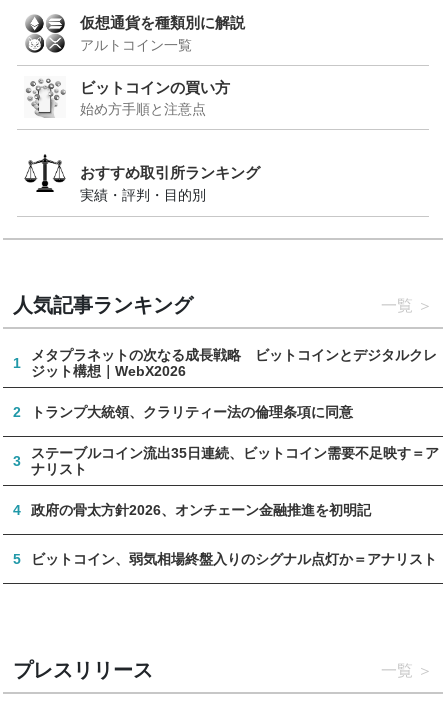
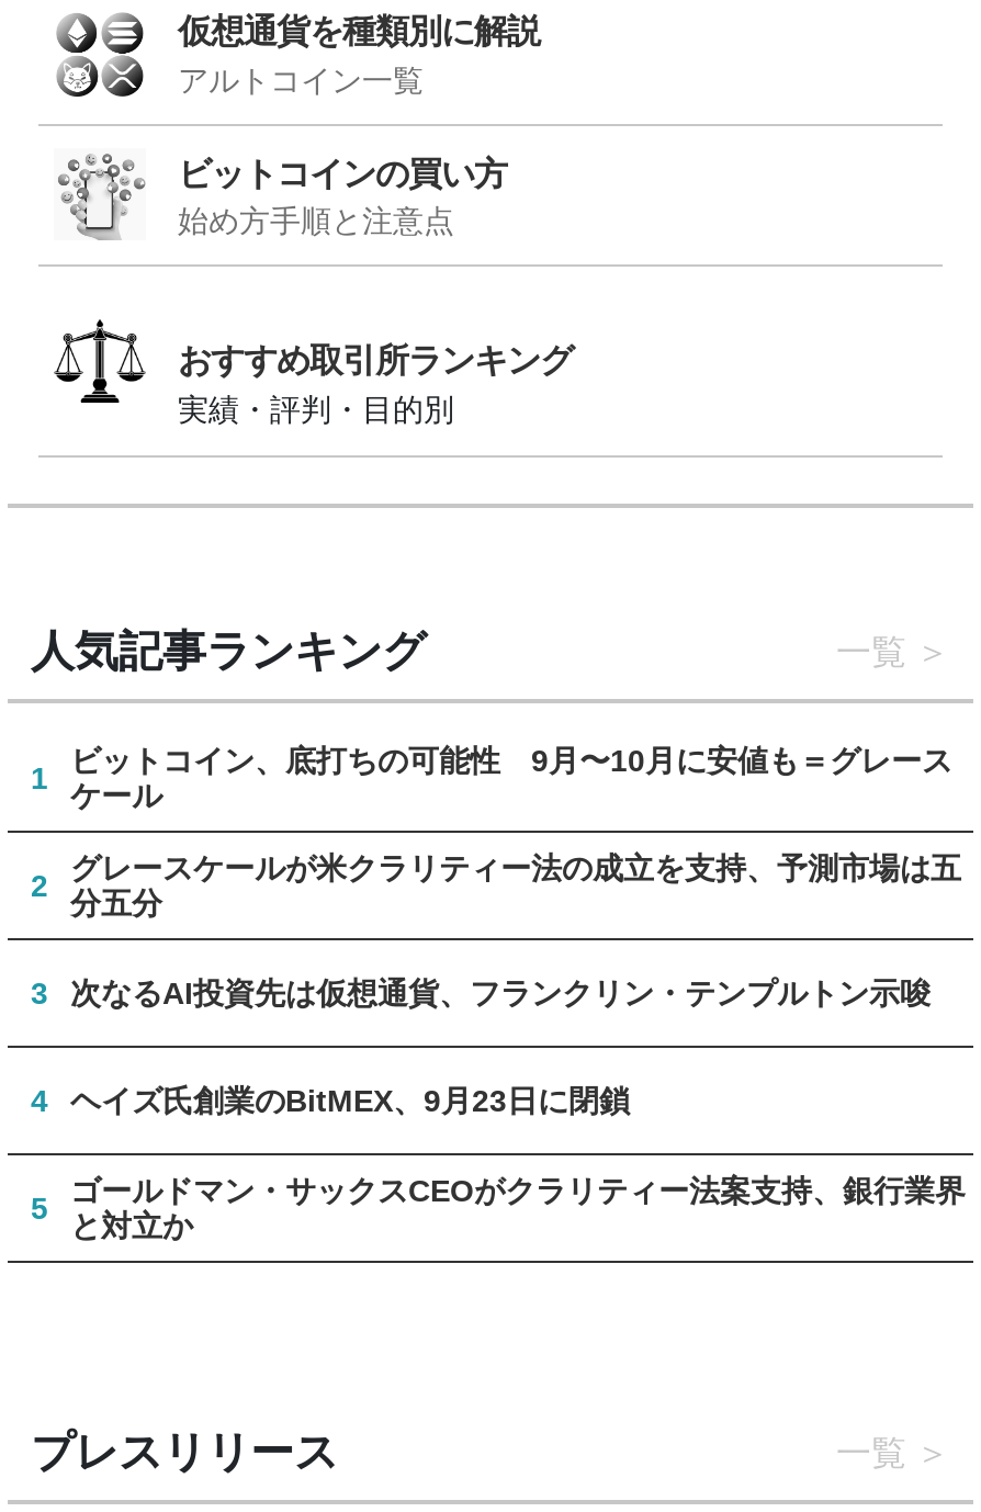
[31,347,437,379] メタプラネットの次なる成長戦略 ビットコインとデジタルクレ | ジット構想｜WebX2026 -> [70,743,952,813] ビットコイン、底打ちの可能性 9月〜10月に安値も＝グレース | ケール
[31,404,353,420] トランプ大統領、クラリティー法の倫理条項に同意 -> [70,850,961,921] グレースケールが米クラリティー法の成立を支持、予測市場は五 | 分五分
[31,445,439,477] ステーブルコイン流出35日連続、ビットコイン需要不足映す＝ア | ナリスト -> [70,975,931,1011] 次なるAI投資先は仮想通貨、フランクリン・テンプルトン示唆
[31,502,371,518] 政府の骨太方針2026、オンチェーン金融推進を初明記 -> [70,1083,630,1118] ヘイズ氏創業のBitMEX、9月23日に閉鎖
[31,551,437,567] ビットコイン、弱気相場終盤入りのシグナル点灯か＝アナリスト -> [70,1173,966,1243] ゴールドマン・サックスCEOがクラリティー法案支持、銀行業界 | と対立か

